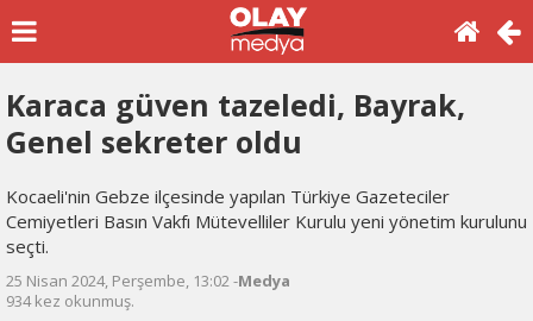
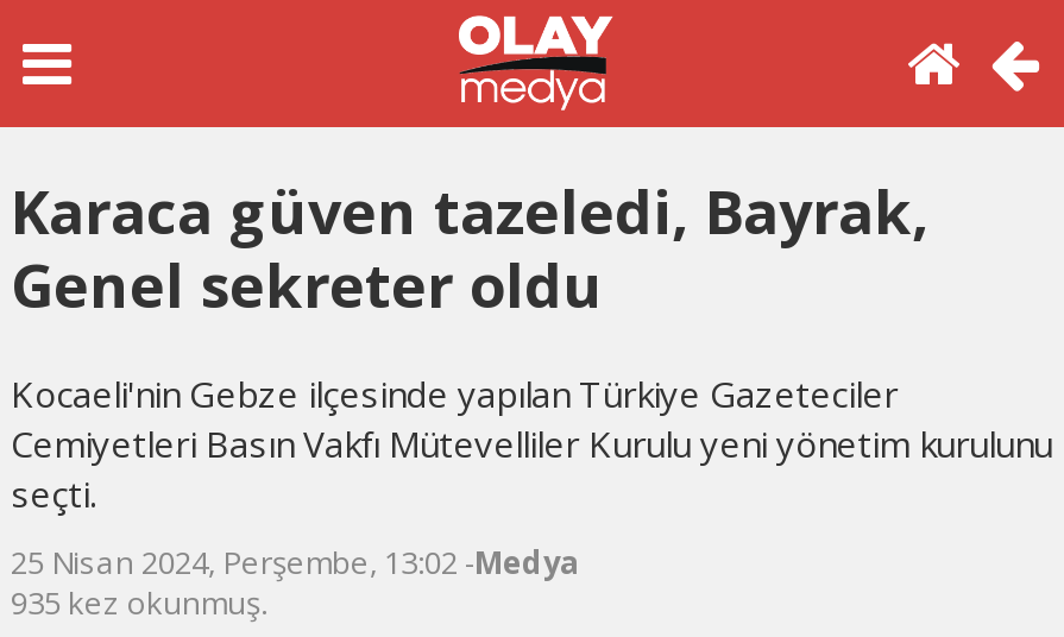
[6,290,134,311] 934 kez okunmuş. -> [11,581,267,624] 935 kez okunmuş.

